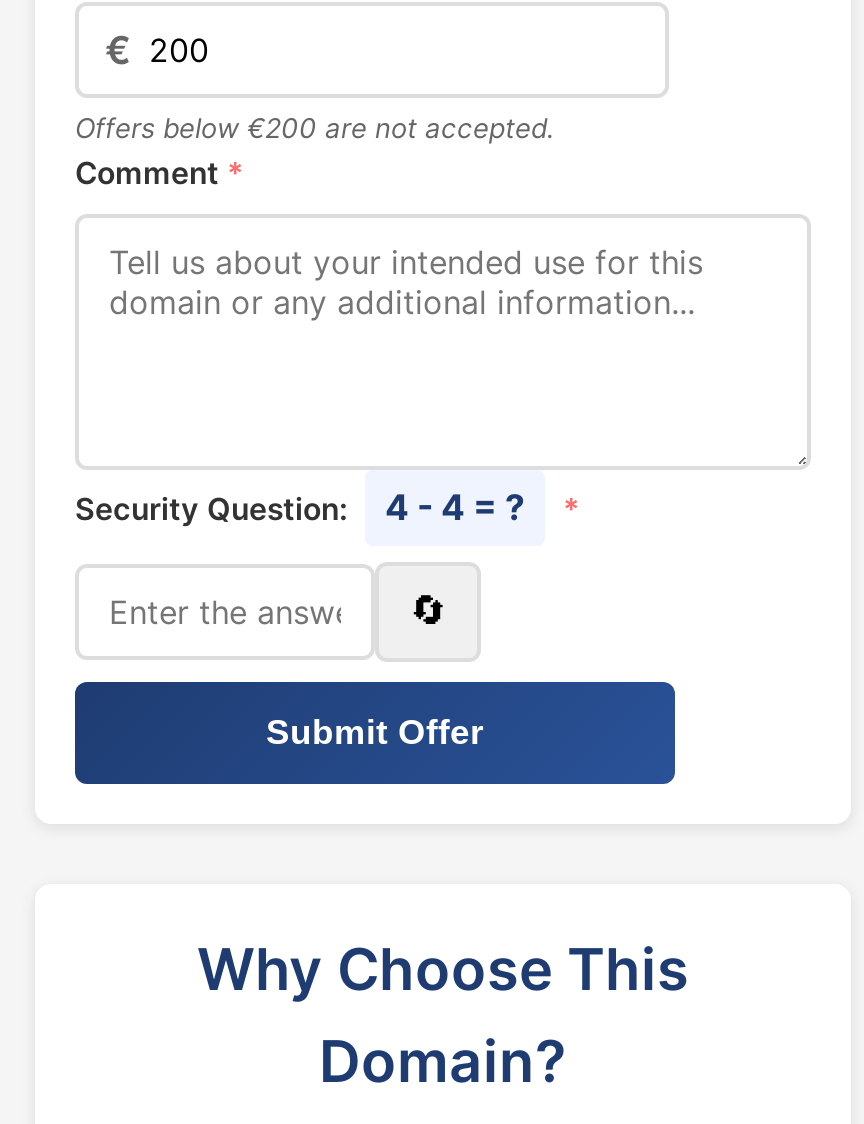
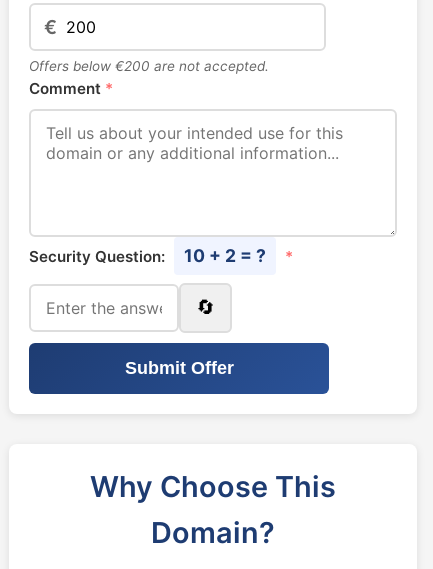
[385,486,525,528] 4 - 4 = ? -> [184,245,266,266] 10 + 2 = ?

